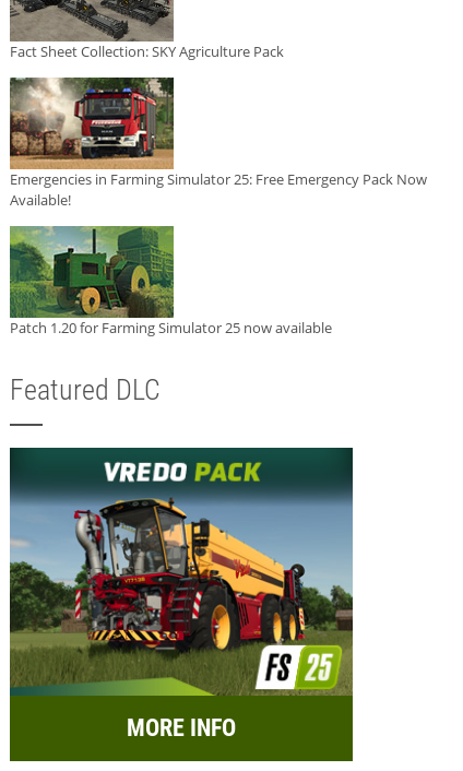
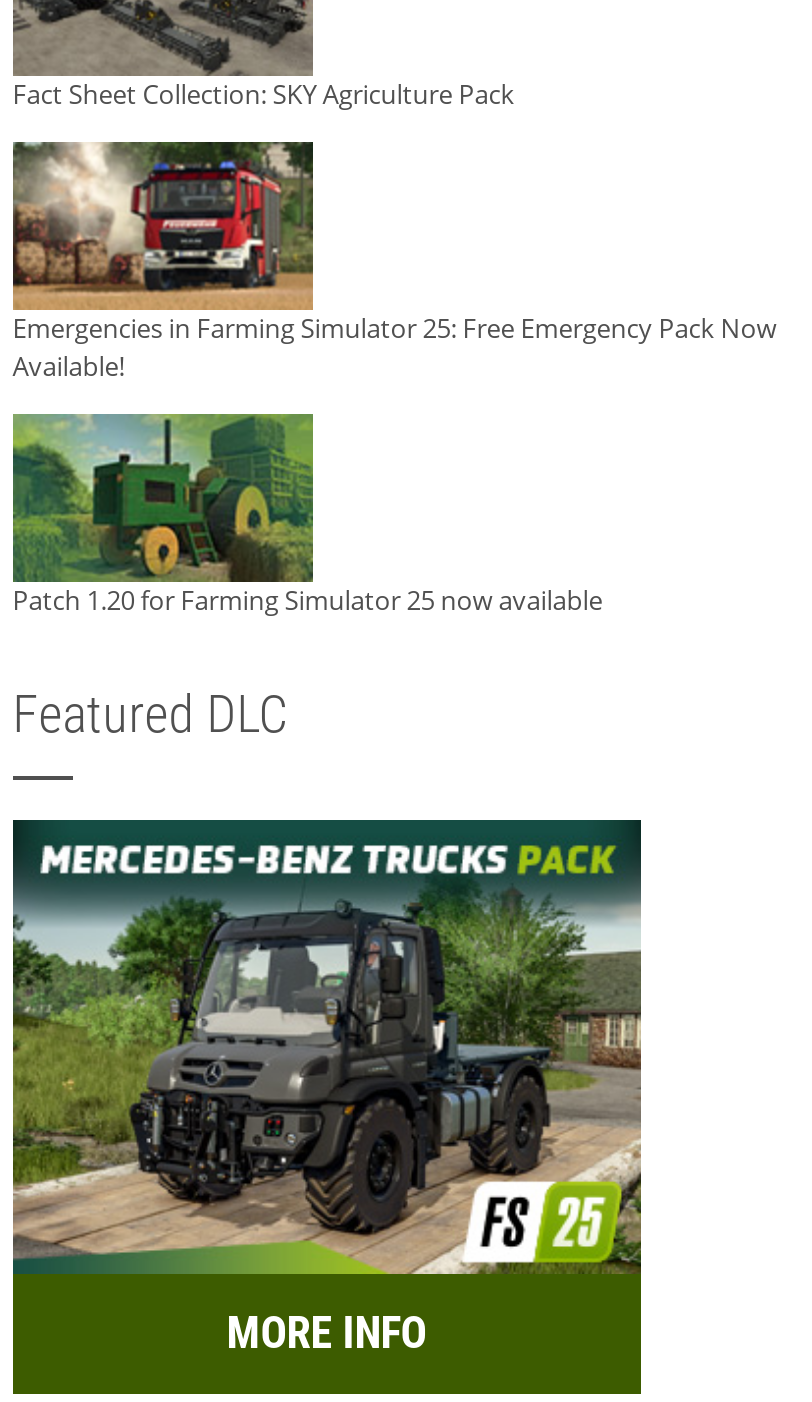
[10,462,354,696] [image] -> [11,844,643,1276] [image]

